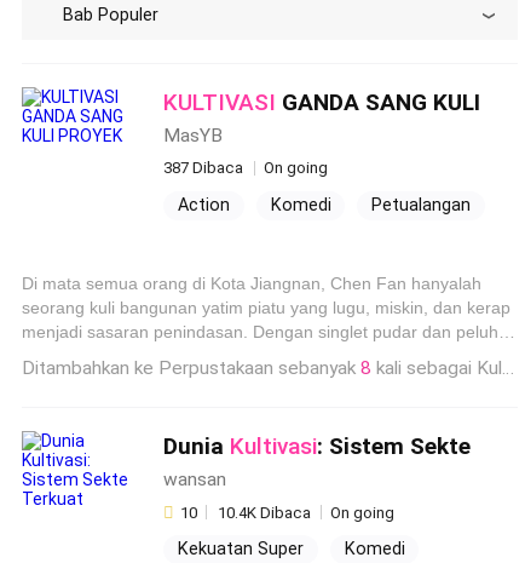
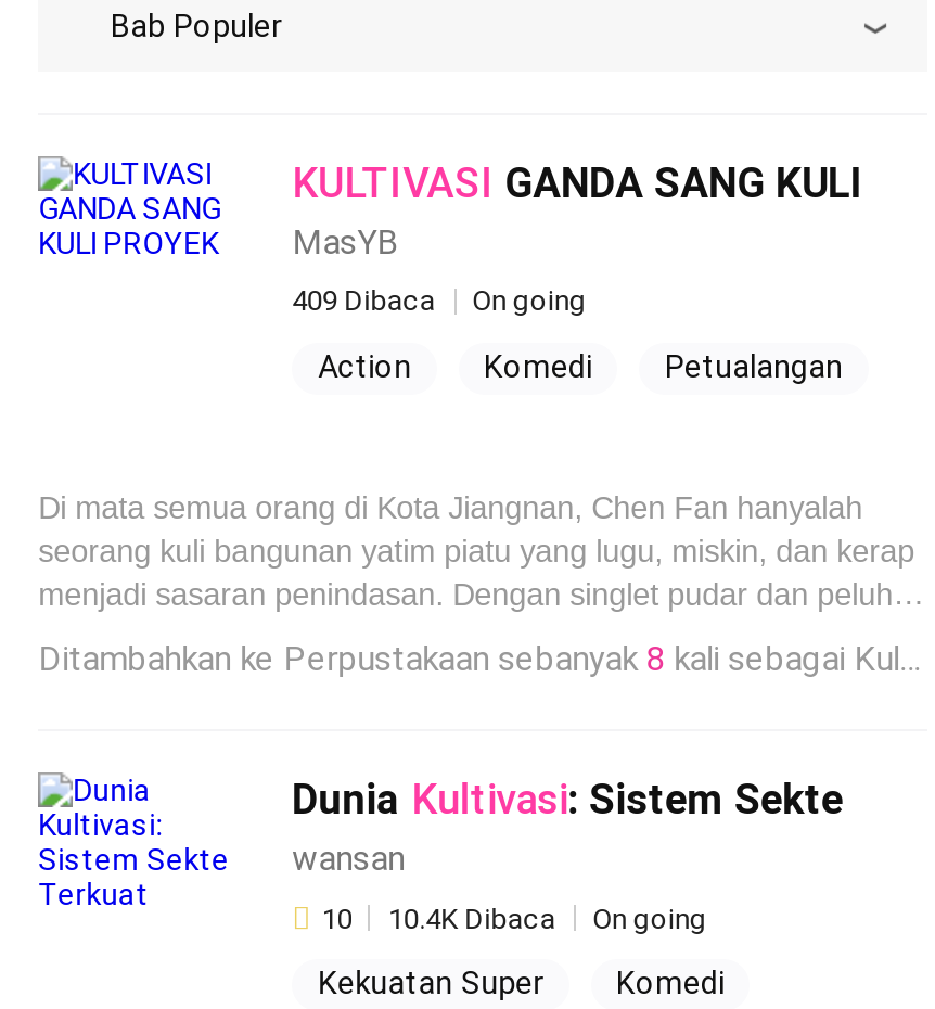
[164,159,328,177] 387 Dibaca On going -> [292,285,587,317] 409 Dibaca On going

